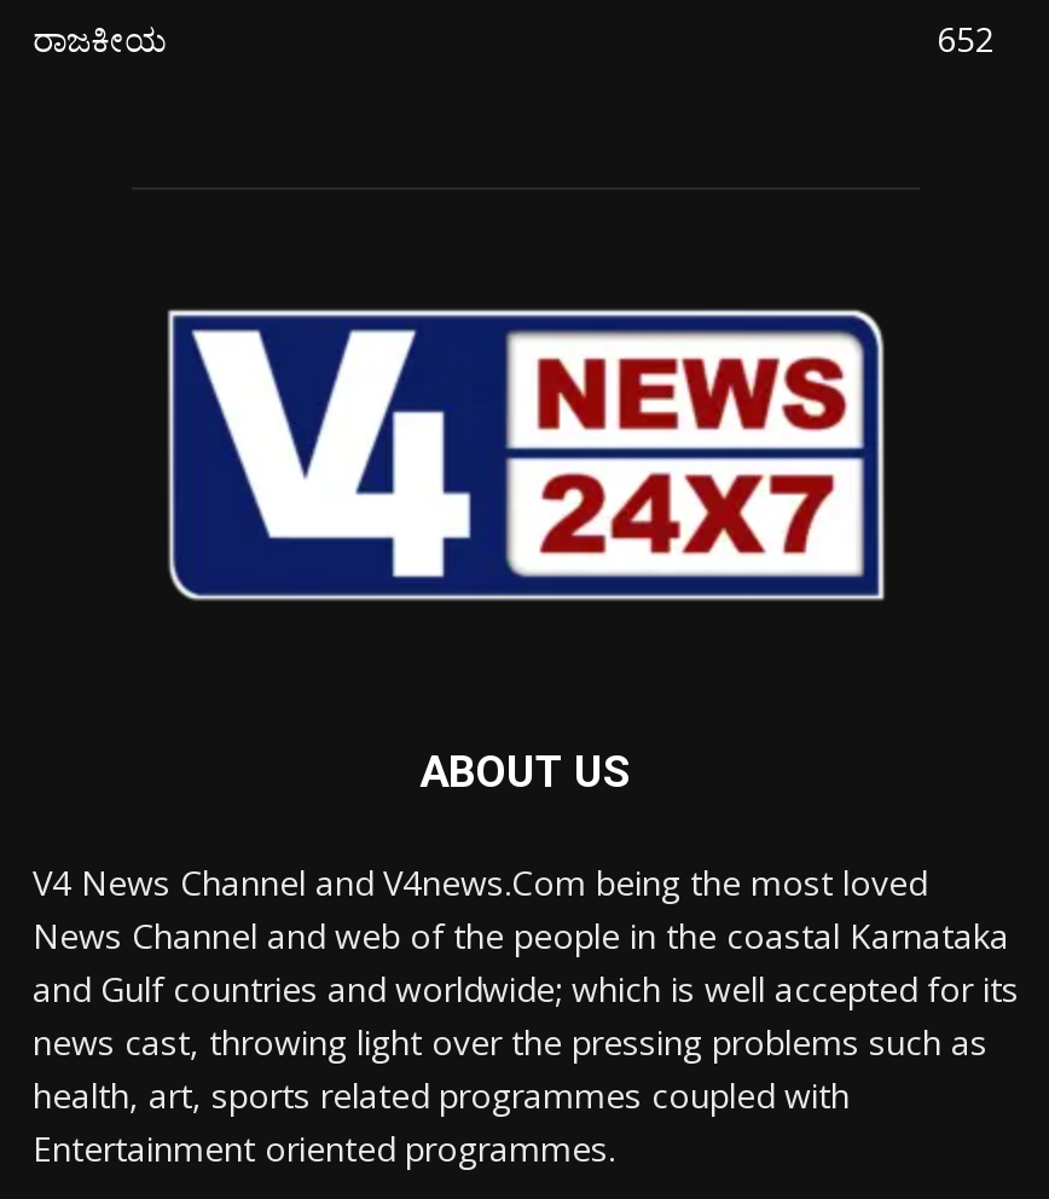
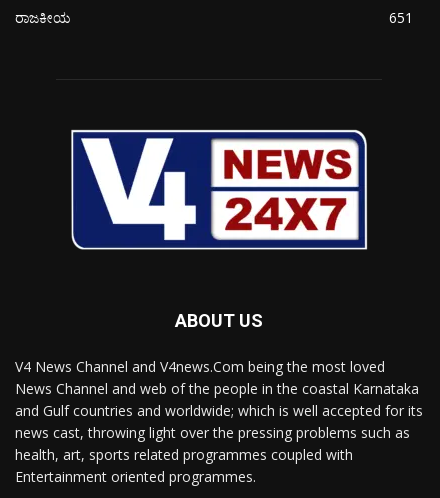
[937,16,995,62] 652 -> [389,8,413,27] 651

